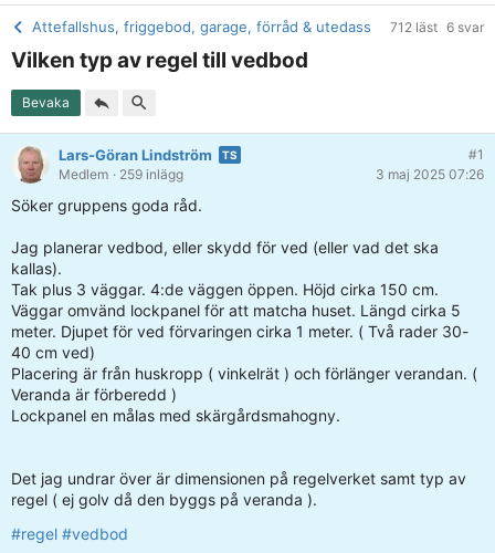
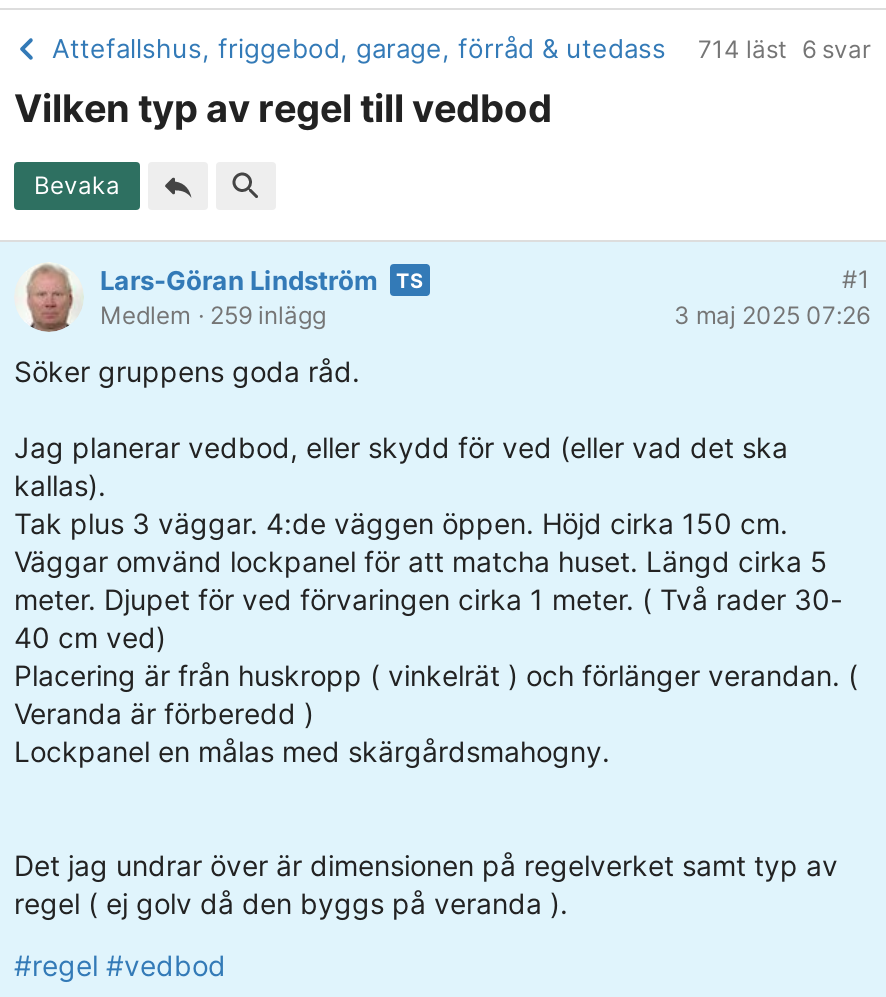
[32,18,484,35] Attefallshus, friggebod, garage, förråd & utedass 712 läst 6 svar -> [52,32,870,64] Attefallshus, friggebod, garage, förråd & utedass 714 läst 6 svar

